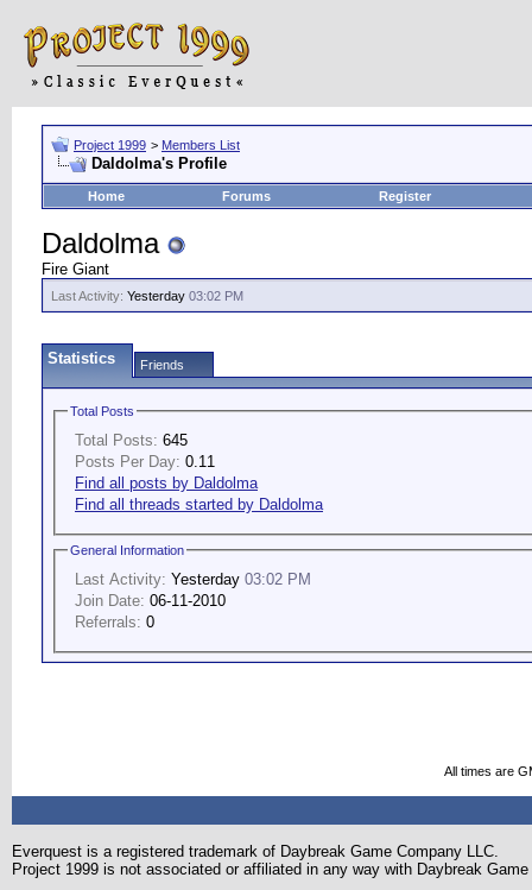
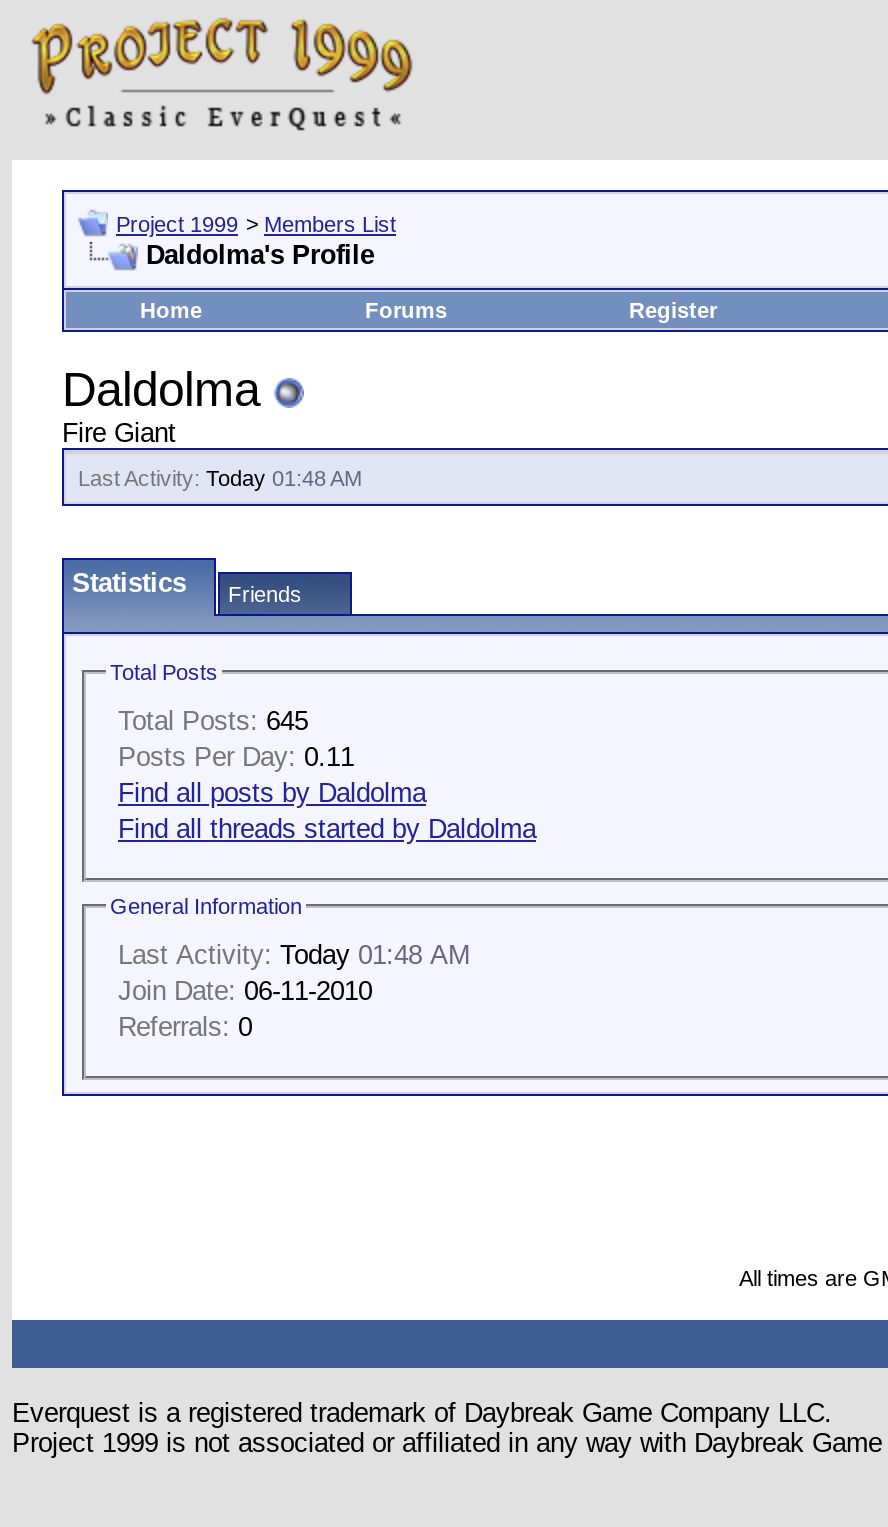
[51,289,243,303] Last Activity: Yesterday 03:02 PM -> [78,466,362,490] Last Activity: Today 01:48 AM
[75,570,311,588] Last Activity: Yesterday 03:02 PM -> [118,939,470,969] Last Activity: Today 01:48 AM

